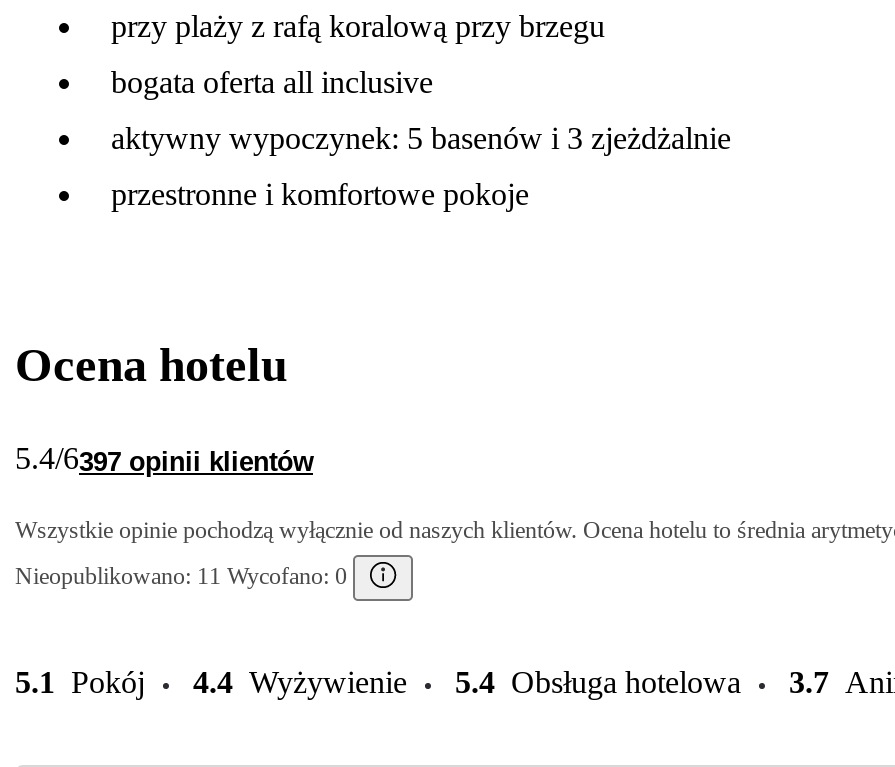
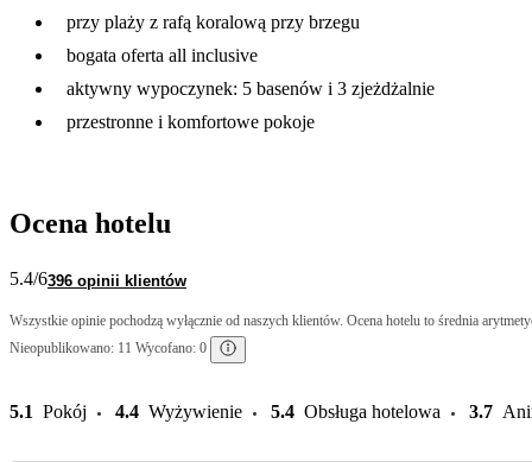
[15,442,313,478] 5.4/6397 opinii klientów -> [9,269,186,290] 5.4/6396 opinii klientów

